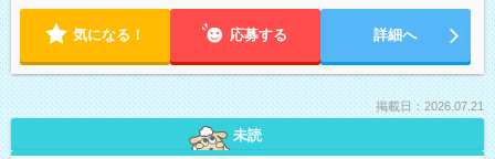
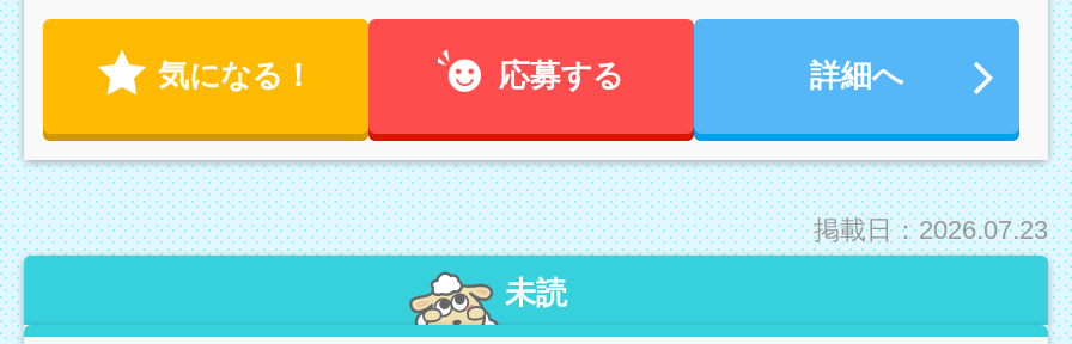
[376,99,484,113] 掲載日：2026.07.21 -> [814,215,1048,244] 掲載日：2026.07.23

